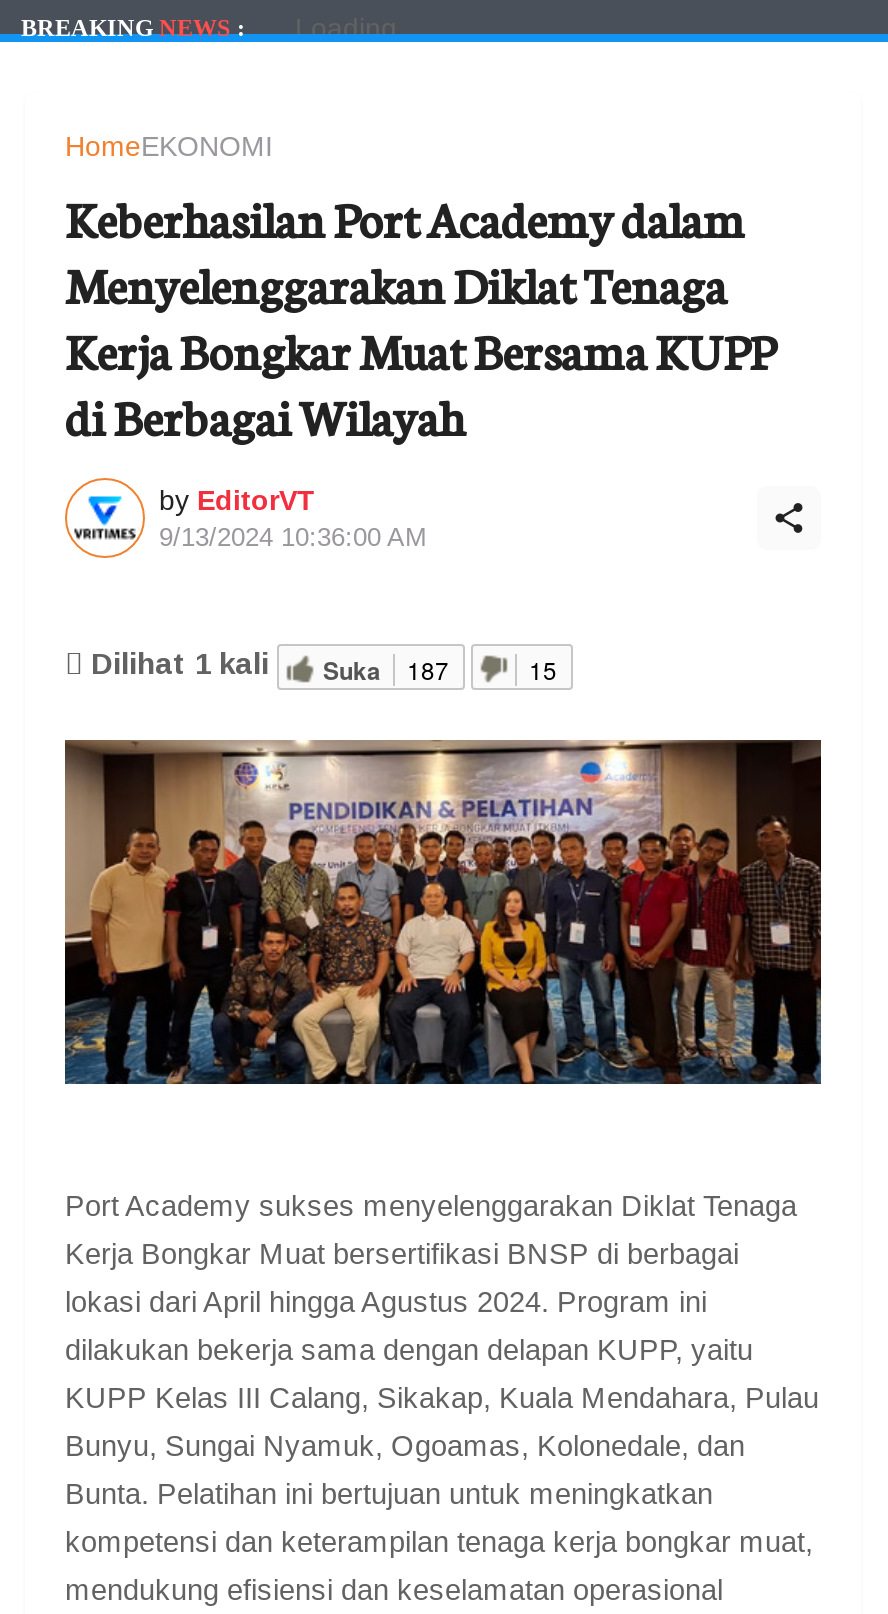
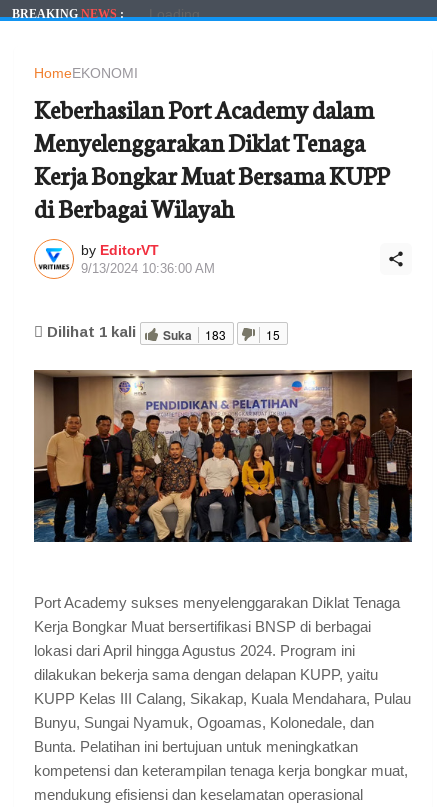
[83,646,449,688] Dilihat 1 kali Suka 187 -> [43,323,226,344] Dilihat 1 kali Suka 183

